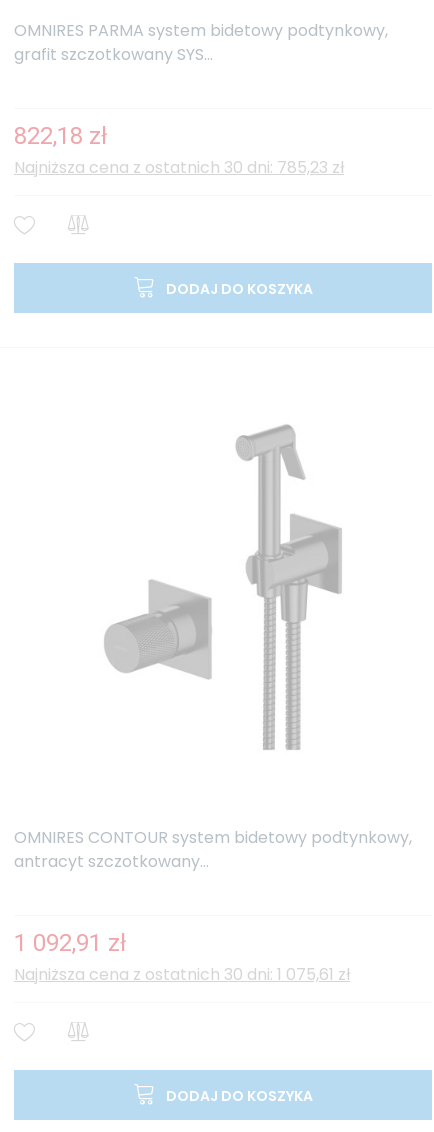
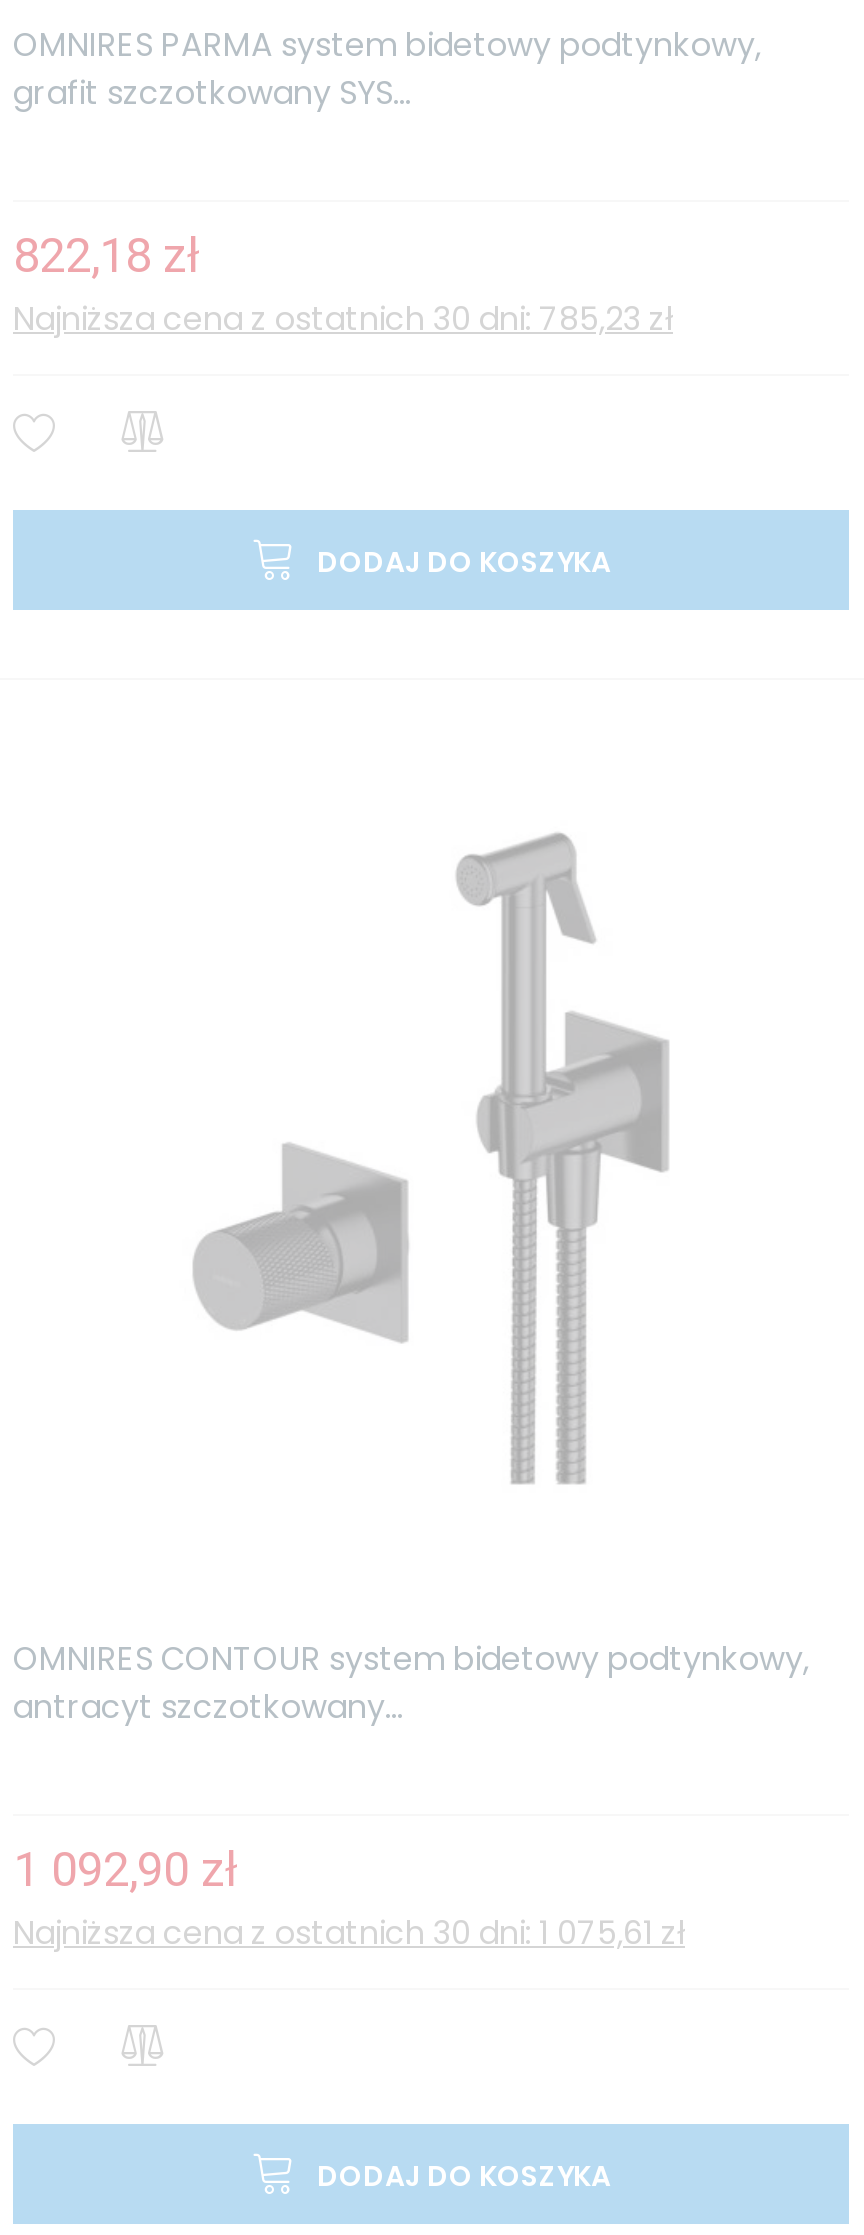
[14,929,127,957] 1 092,91 zł -> [13,1842,239,1898] 1 092,90 zł

